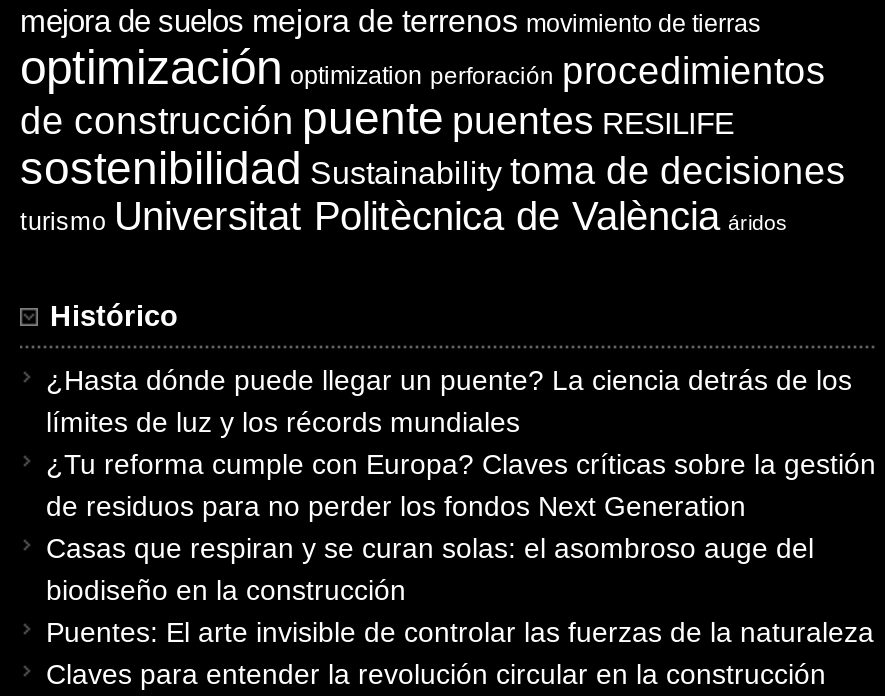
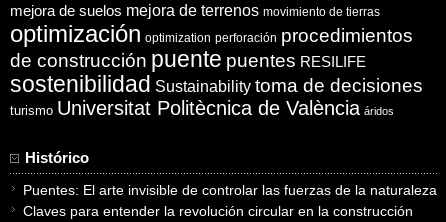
[46,364,876,606] ¿Hasta dónde puede llegar un puente? La ciencia detrás de los | límites de luz y los récords mundiales | ¿Tu reforma cumple con Europa? Claves críticas sobre la gestión | de residuos para no perder los fondos Next Generation | Casas que respiran y se curan solas: el asombroso auge del | biodiseño en la construcción -> none

